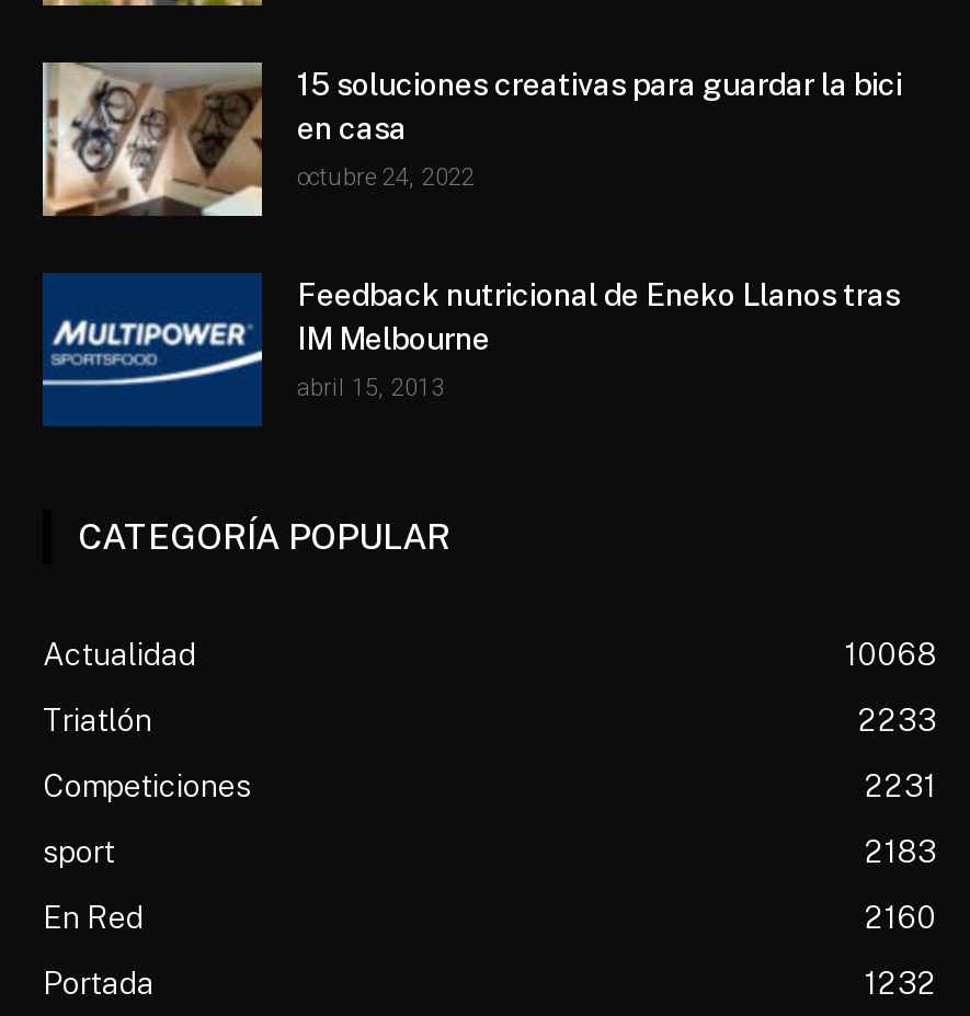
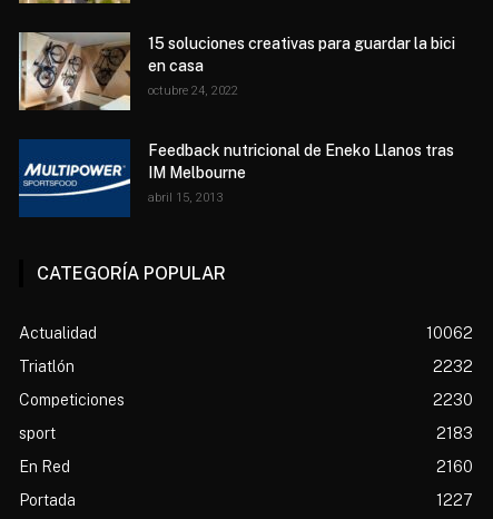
[845,638,937,673] 10068 -> [426,324,473,342] 10062
[858,703,937,738] 2233 -> [433,357,473,375] 2232
[865,769,937,804] 2231 -> [433,391,473,409] 2230
[865,966,937,1002] 1232 -> [436,491,473,509] 1227

